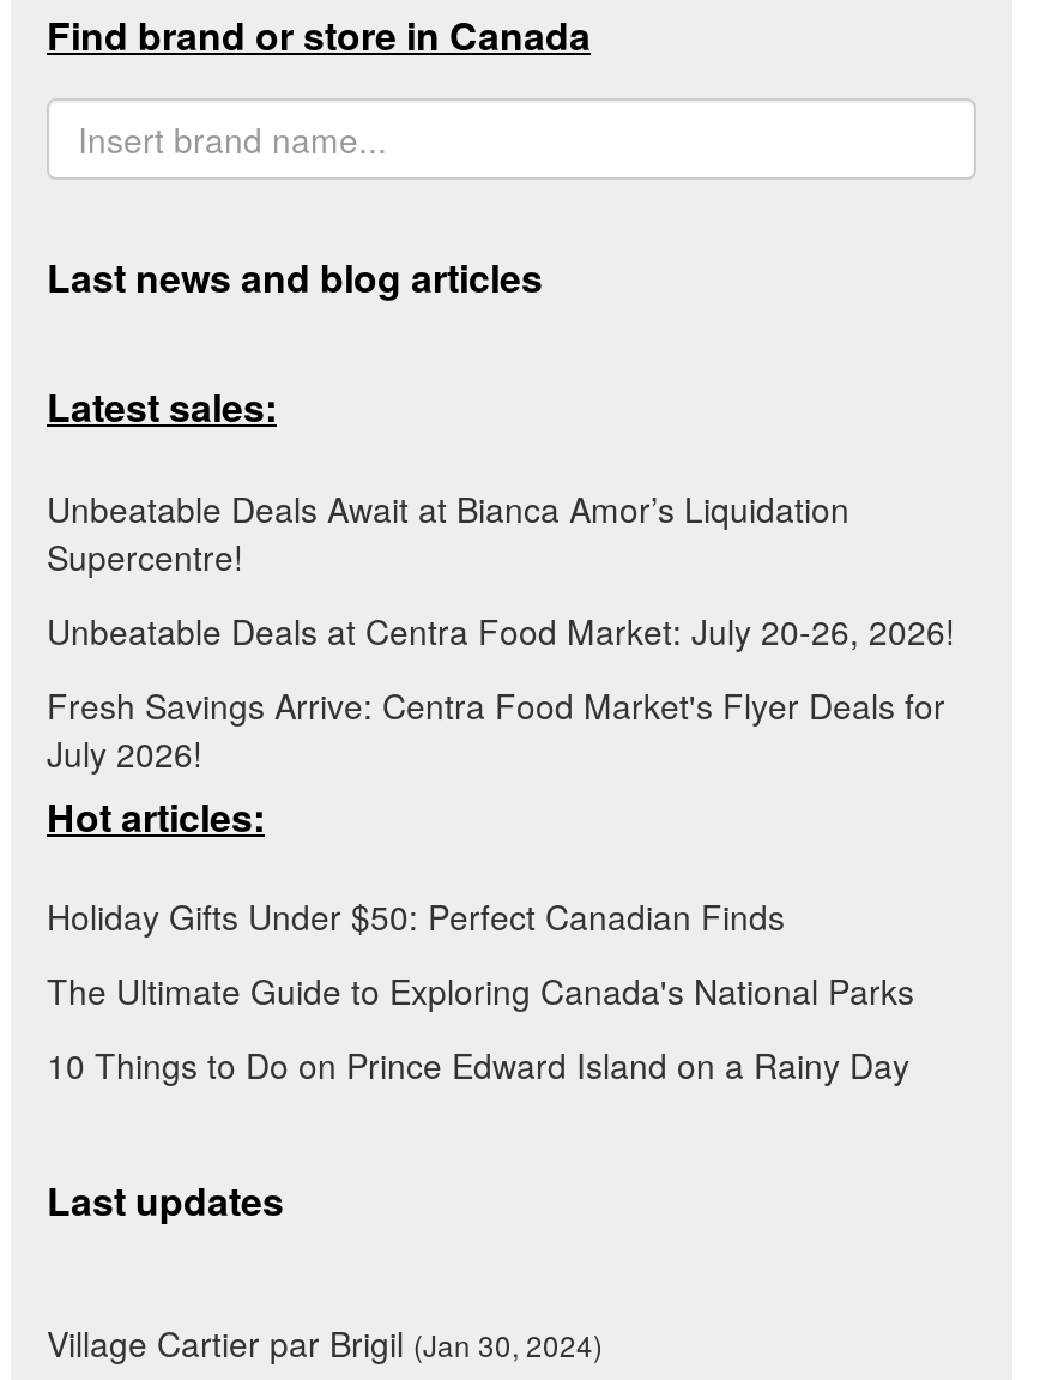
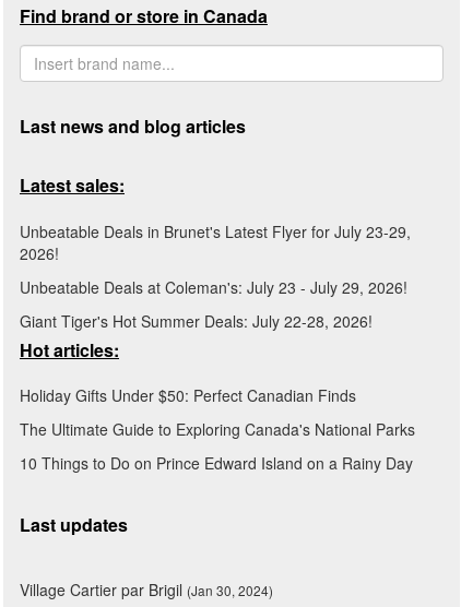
[47,483,849,579] Unbeatable Deals Await at Bianca Amor’s Liquidation | Supercentre! -> [20,220,411,264] Unbeatable Deals in Brunet's Latest Flyer for July 23-29, | 2026!
[47,606,955,654] Unbeatable Deals at Centra Food Market: July 20-26, 2026! -> [20,276,407,298] Unbeatable Deals at Coleman's: July 23 - July 29, 2026!
[47,681,945,777] Fresh Savings Arrive: Centra Food Market's Flyer Deals for | July 2026! -> [20,310,373,332] Giant Tiger's Hot Summer Deals: July 22-28, 2026!

